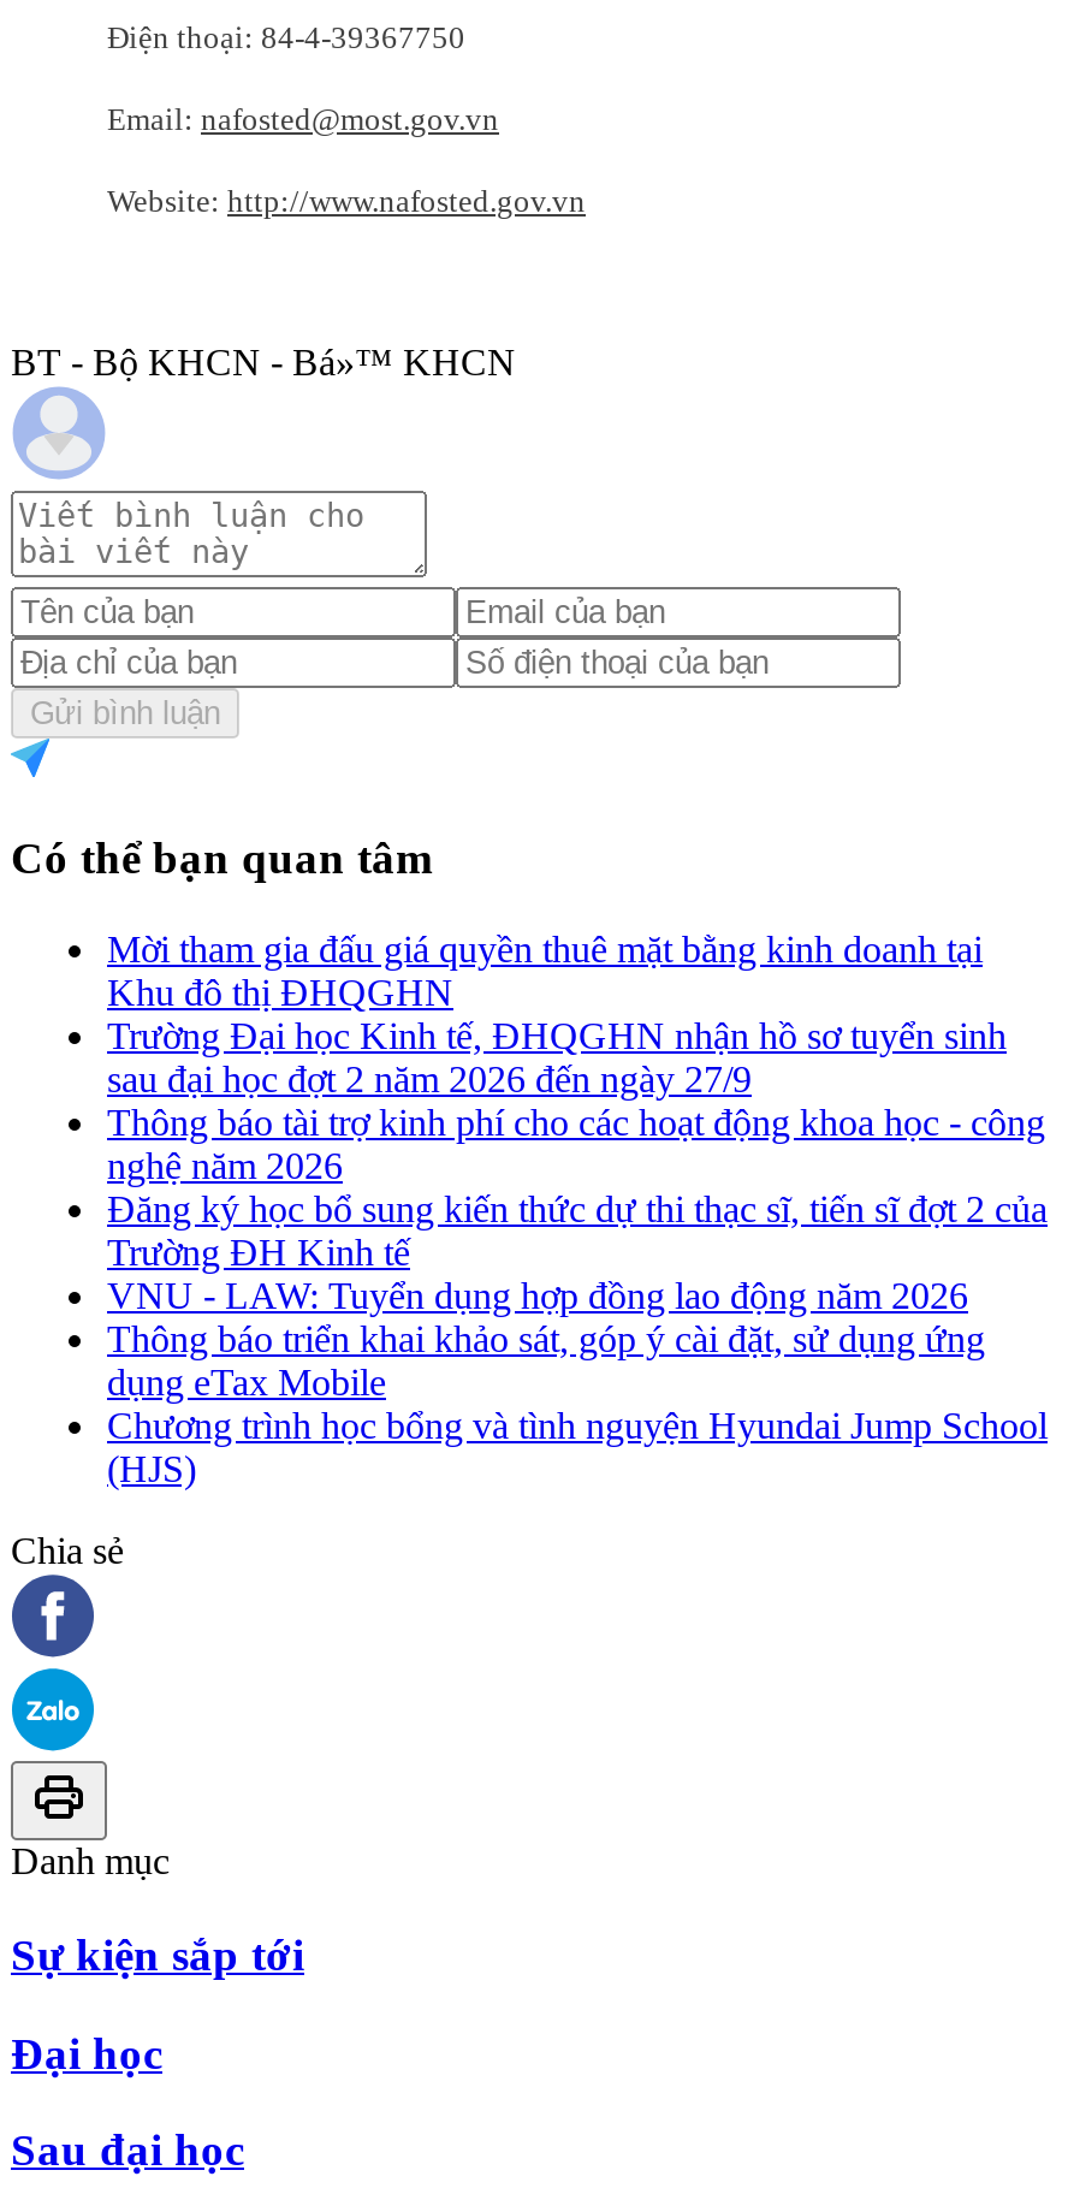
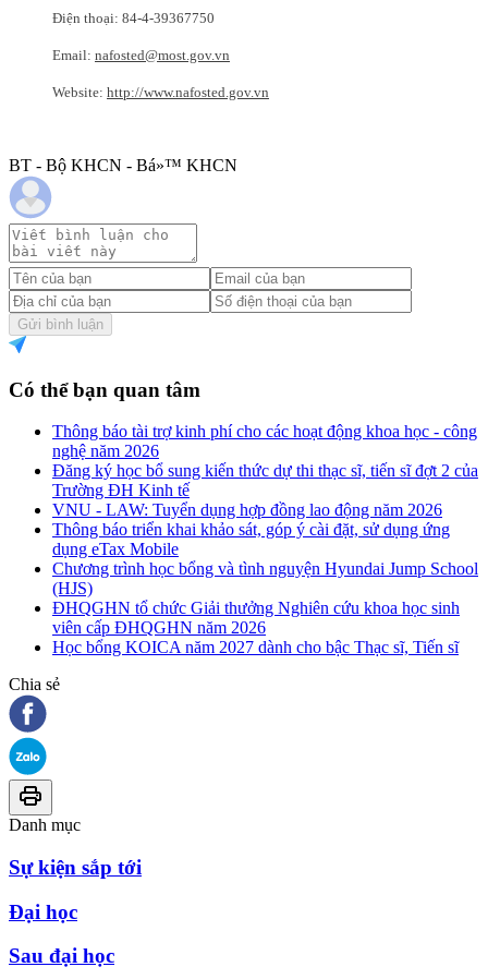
[107,929,1007,1100] Mời tham gia đấu giá quyền thuê mặt bằng kinh doanh tại | Khu đô thị ĐHQGHN | Trường Đại học Kinh tế, ĐHQGHN nhận hồ sơ tuyển sinh | sau đại học đợt 2 năm 2026 đến ngày 27/9 -> none
moved [107,1103,1048,1490] -> [52,422,478,598]: Thông báo tài trợ kinh phí cho các hoạt động khoa học - công | nghệ năm 2026 | Đăng ký học bổ sung kiến thức dự thi thạc sĩ, tiến sĩ đợt 2 của | ... | Chương trình học bổng và tình nguyện Hyundai Jump School | (HJS)
none -> [52,599,460,657] ĐHQGHN tổ chức Giải thưởng Nghiên cứu khoa học sinh | viên cấp ĐHQGHN năm 2026 | Học bổng KOICA năm 2027 dành cho bậc Thạc sĩ, Tiến sĩ

